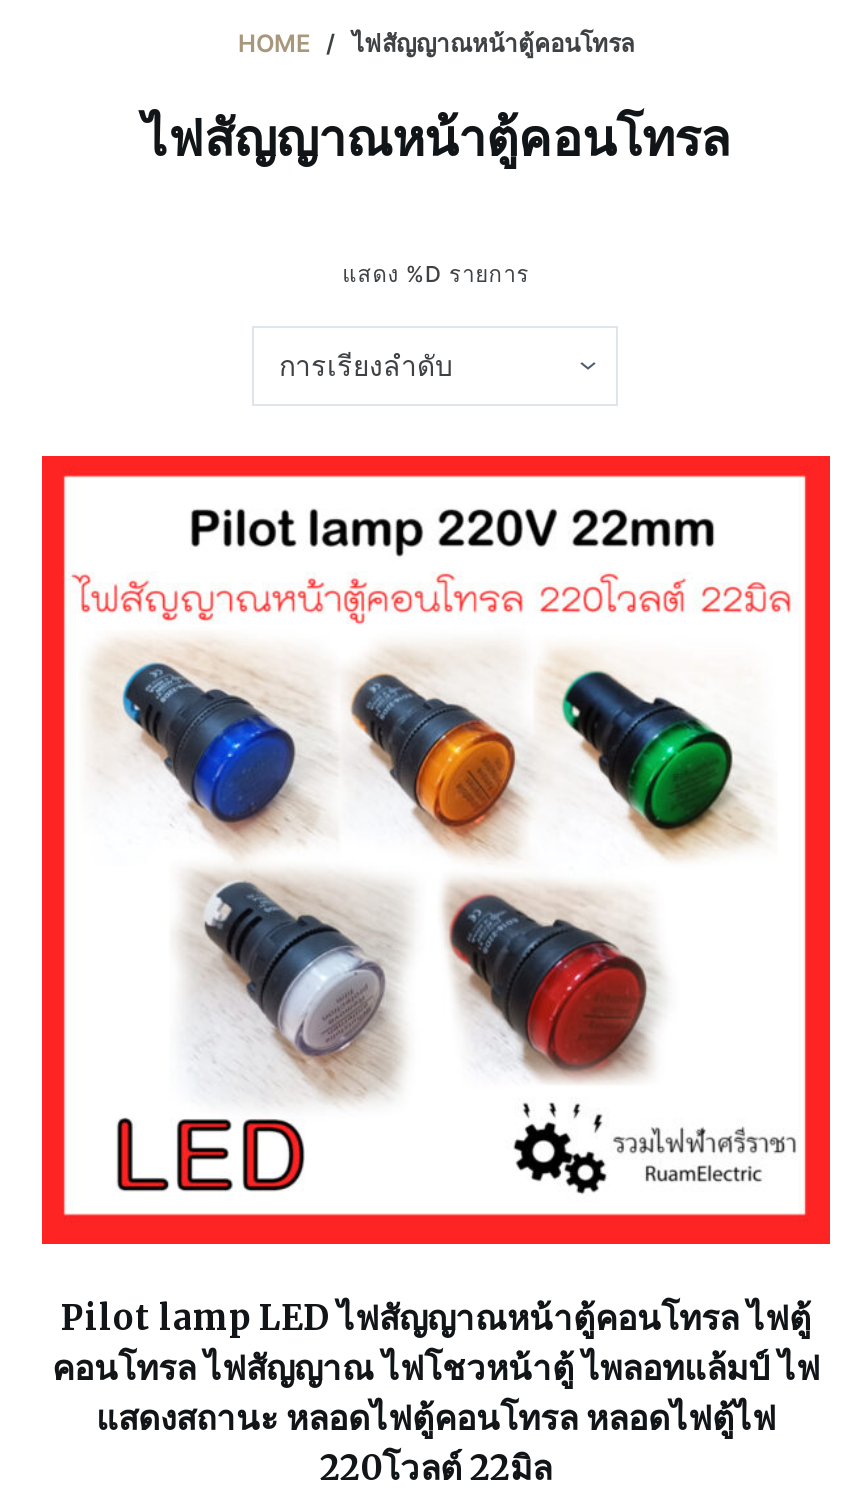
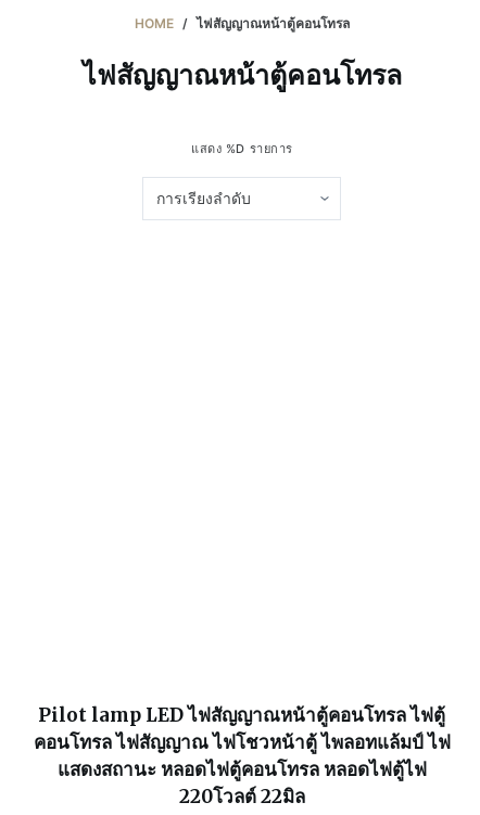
[40,454,832,1246] [image] -> none

